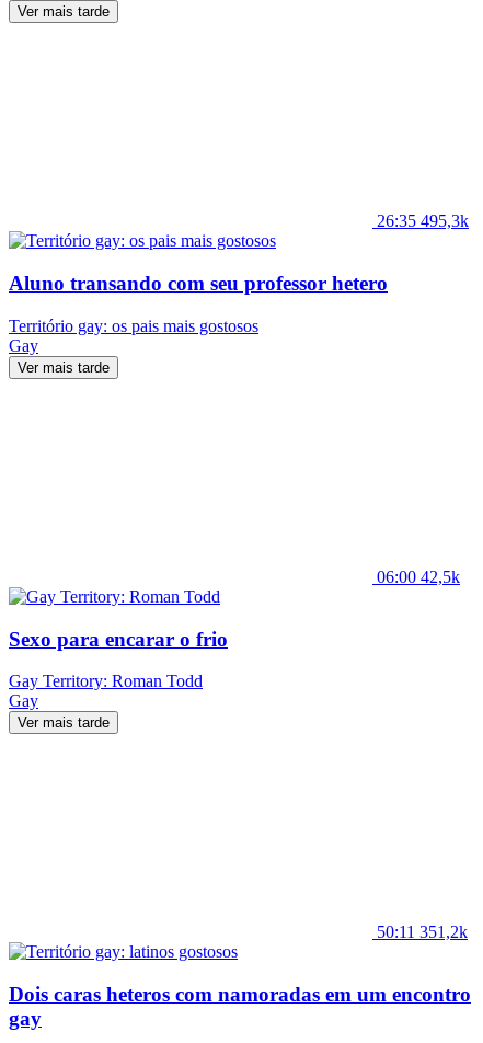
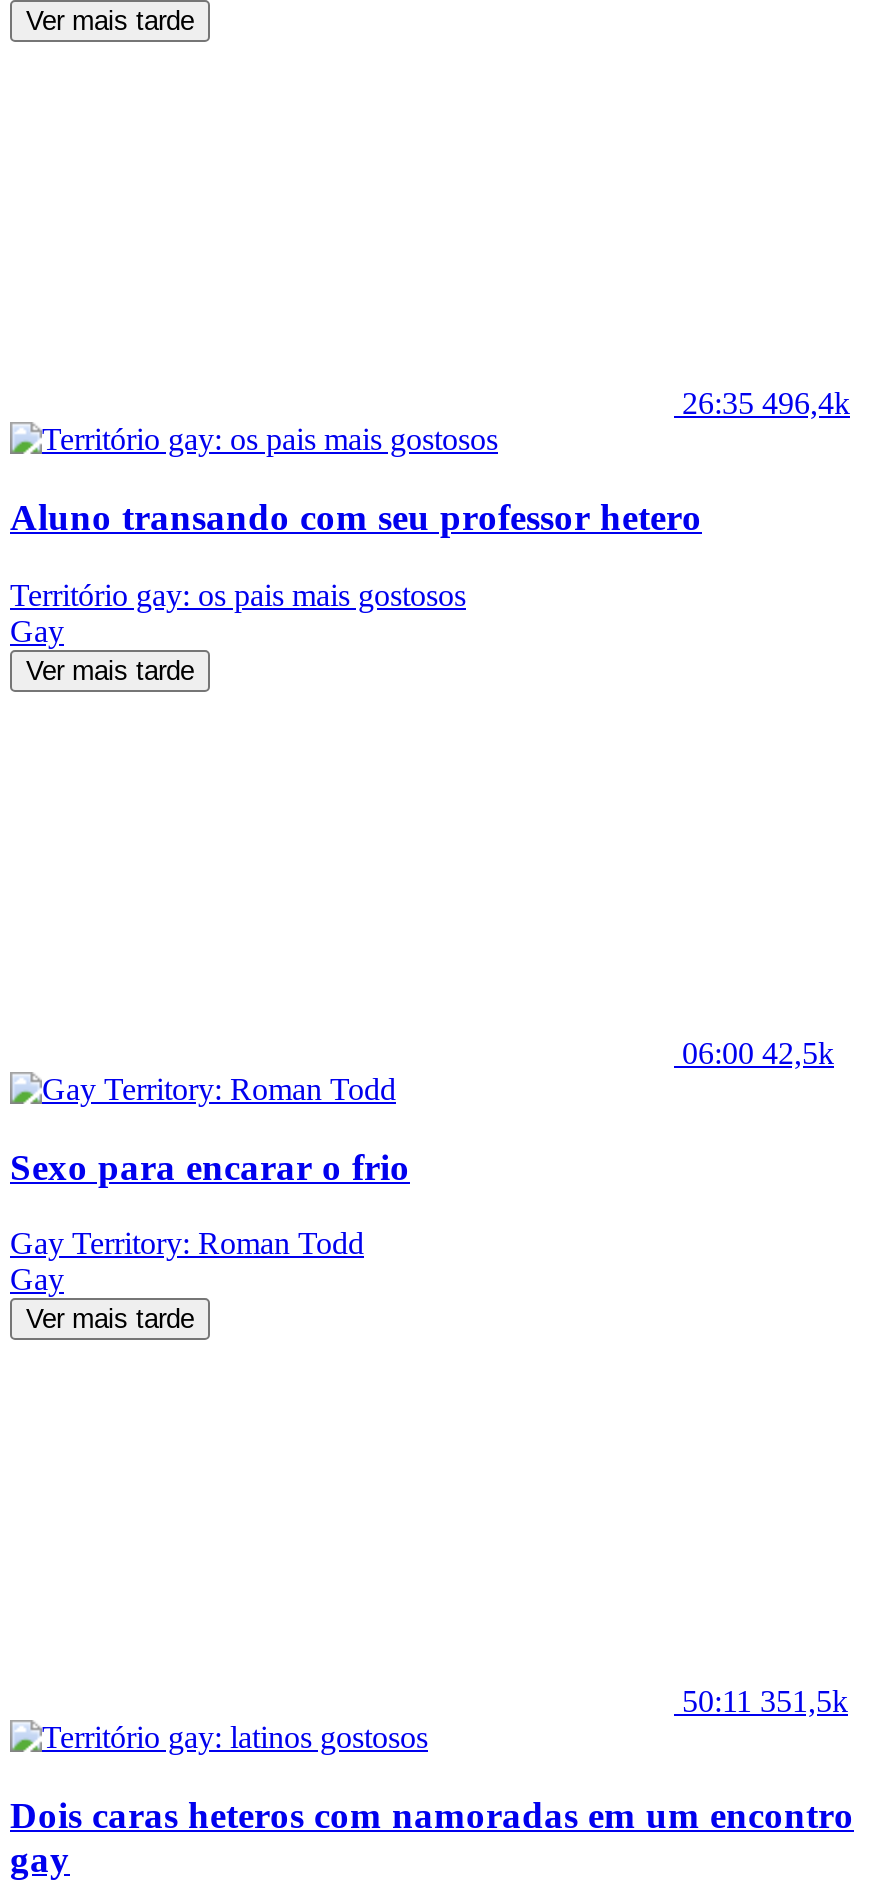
[377,212,469,231] 26:35 495,3k -> [682,387,850,421] 26:35 496,4k
[377,923,468,941] 50:11 351,2k -> [682,1684,848,1718] 50:11 351,5k

